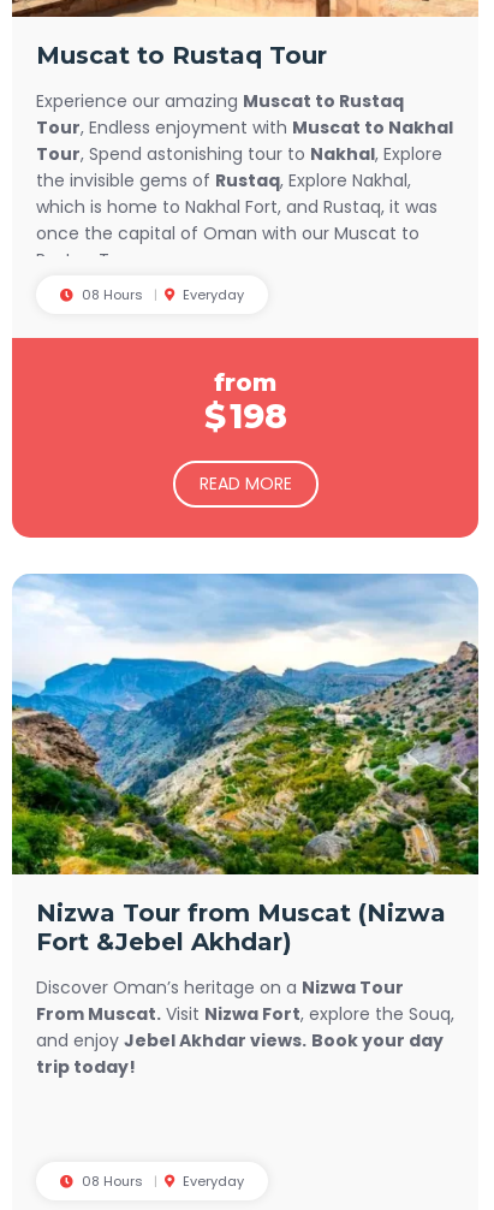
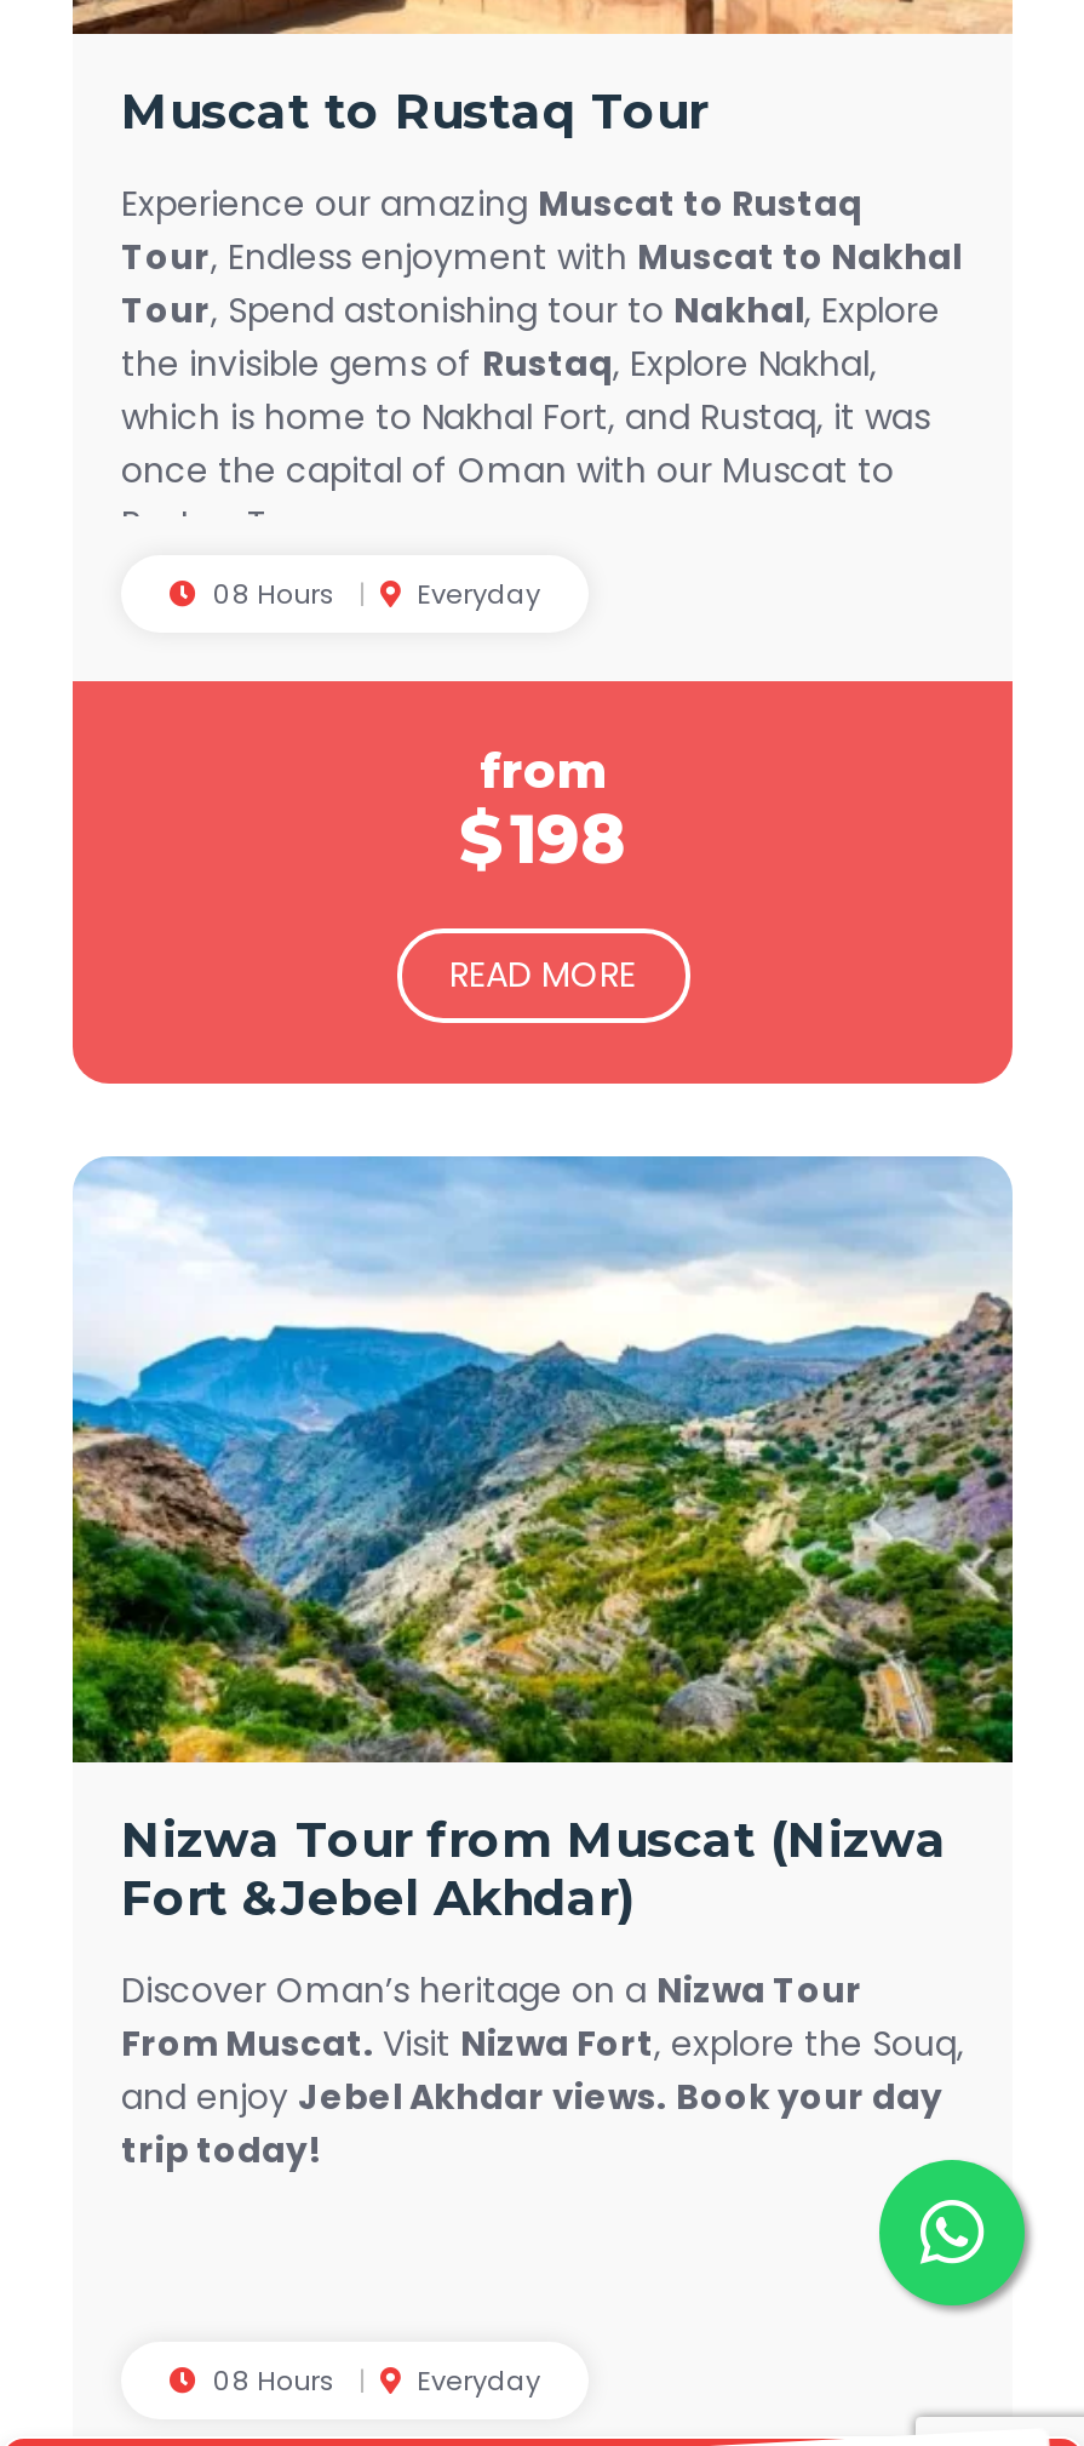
none -> [877,2158,1032,2313] [image]

